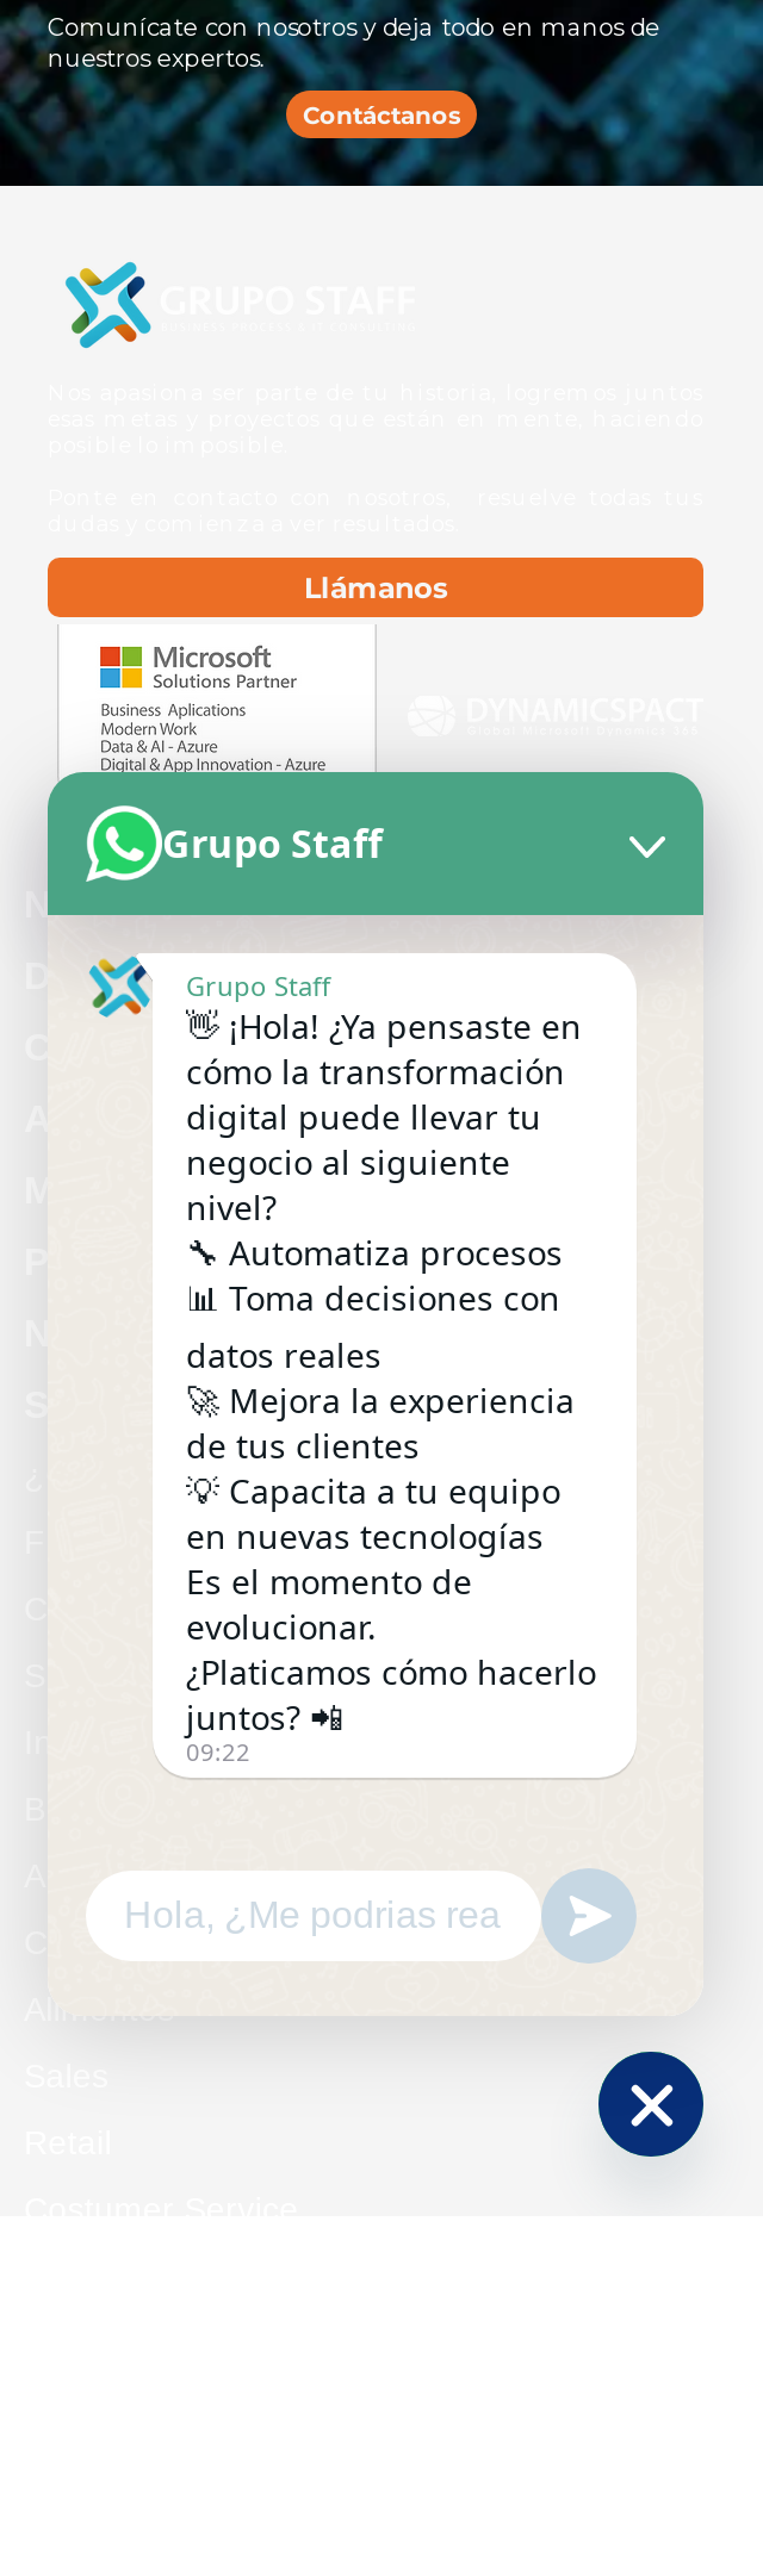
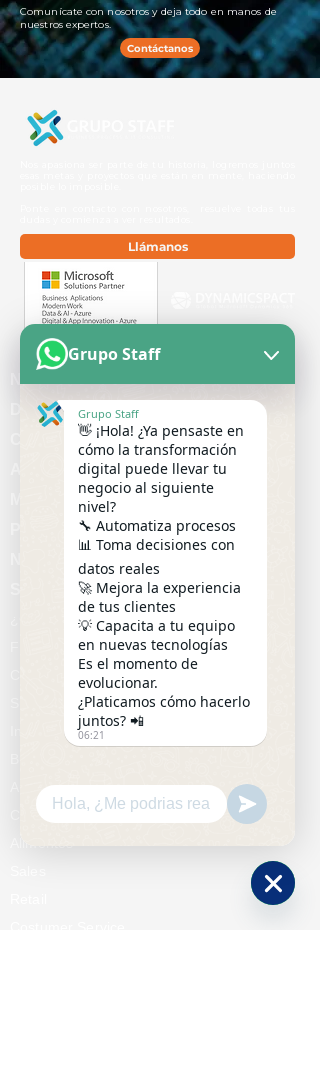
[186,1735,250,1768] 09:22 -> [78,728,105,742] 06:21

